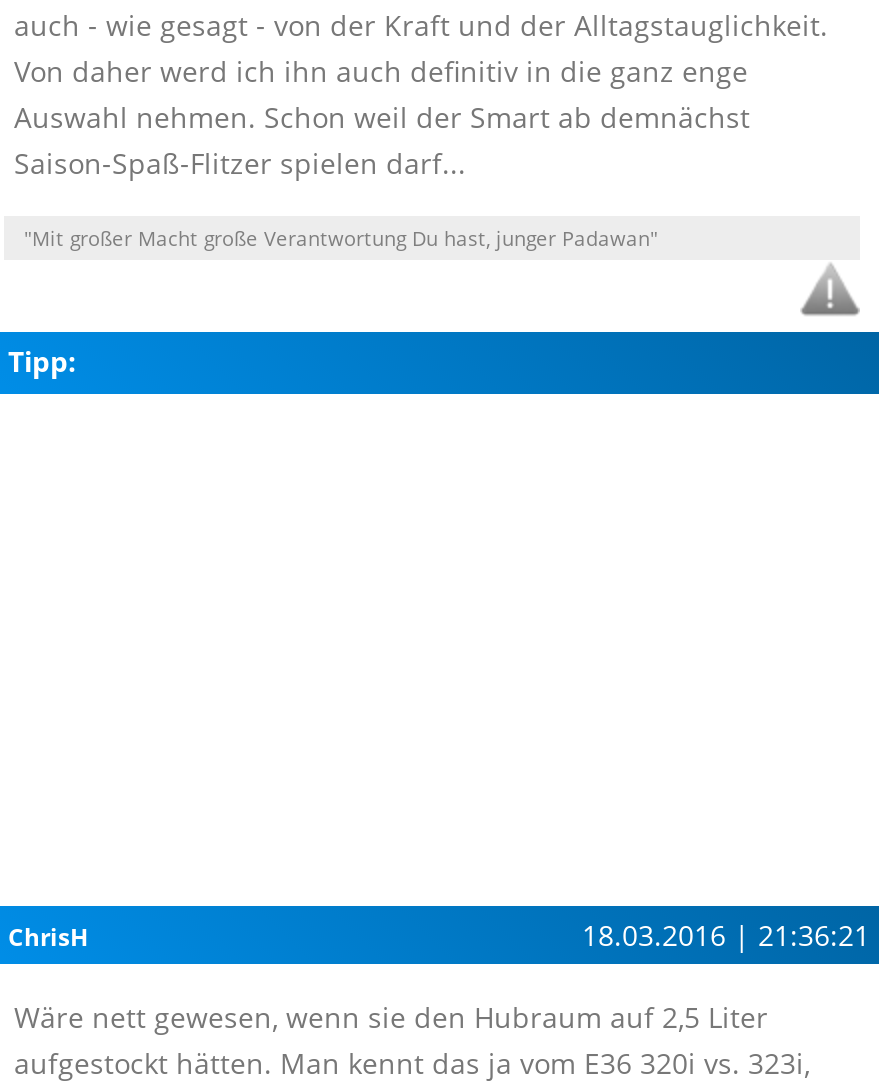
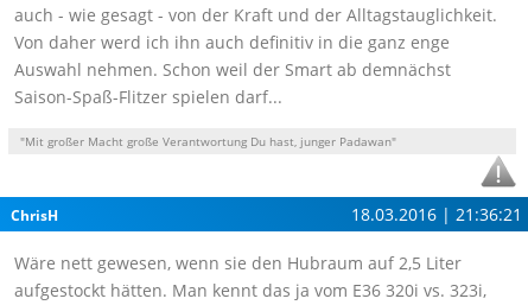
[8,342,76,380] Tipp: -> none

